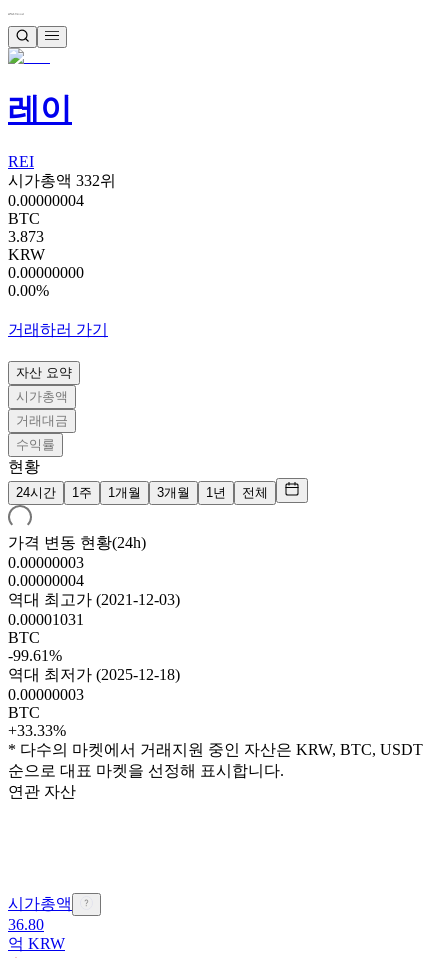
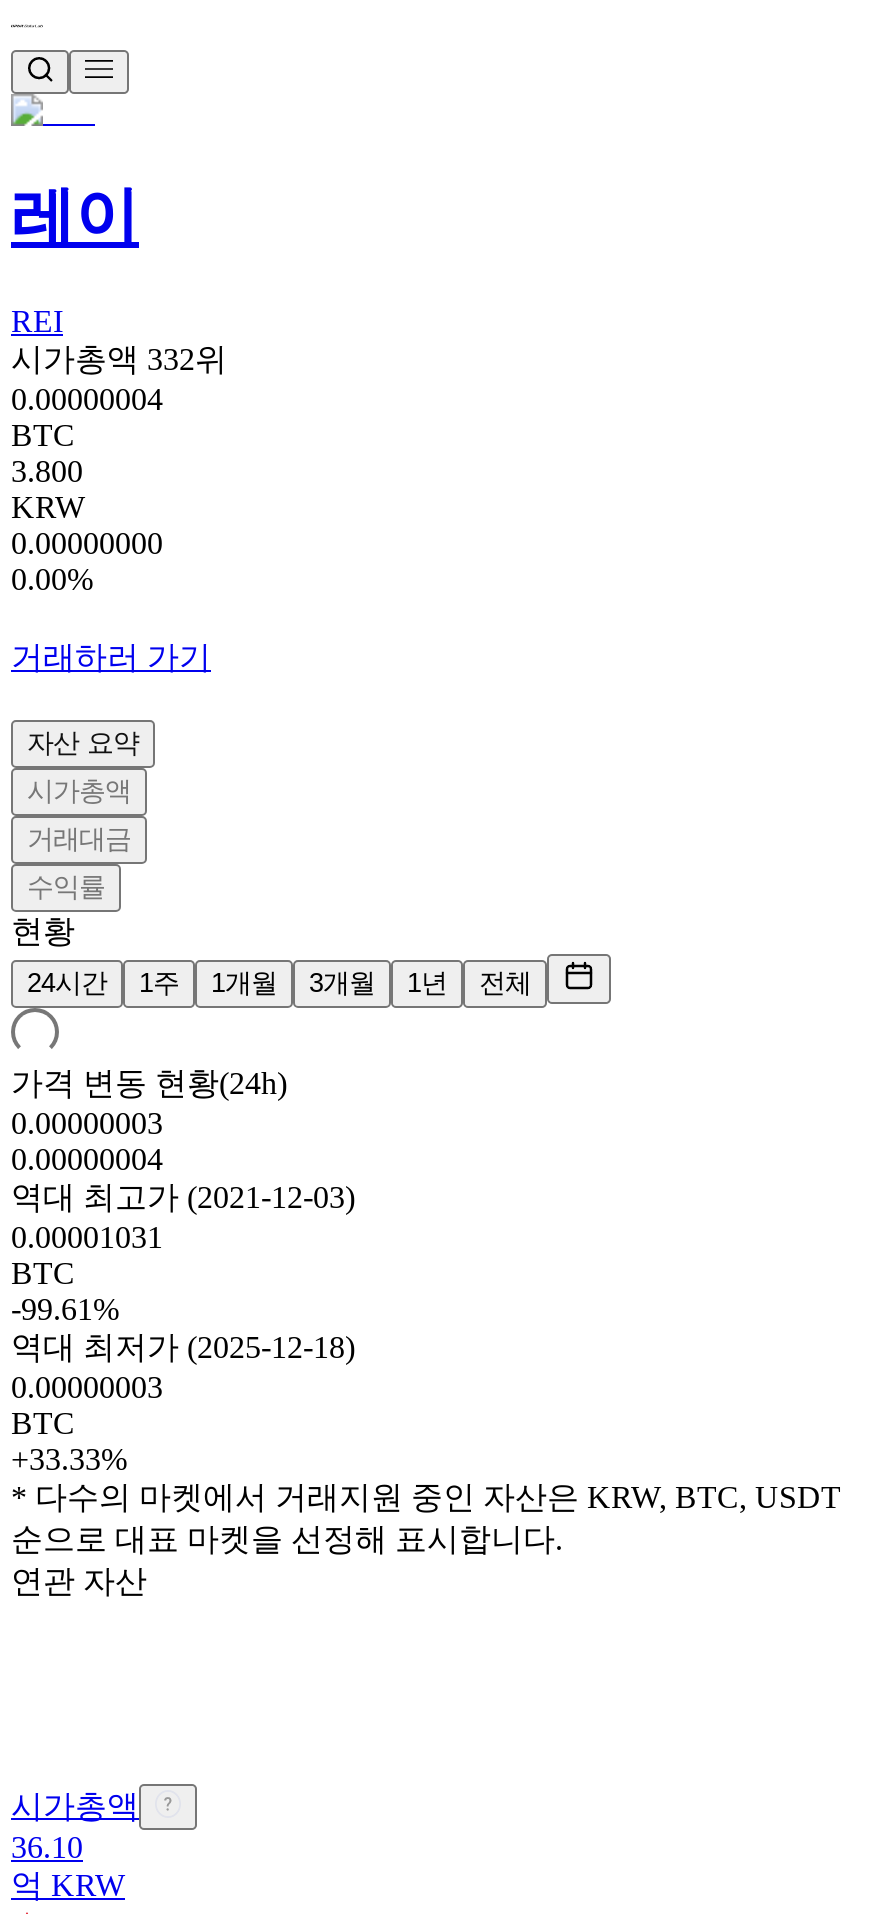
[8,228,44,245] 3.873 -> [11,454,83,488] 3.800
[8,915,44,932] 36.80 -> [11,1829,83,1863] 36.10

